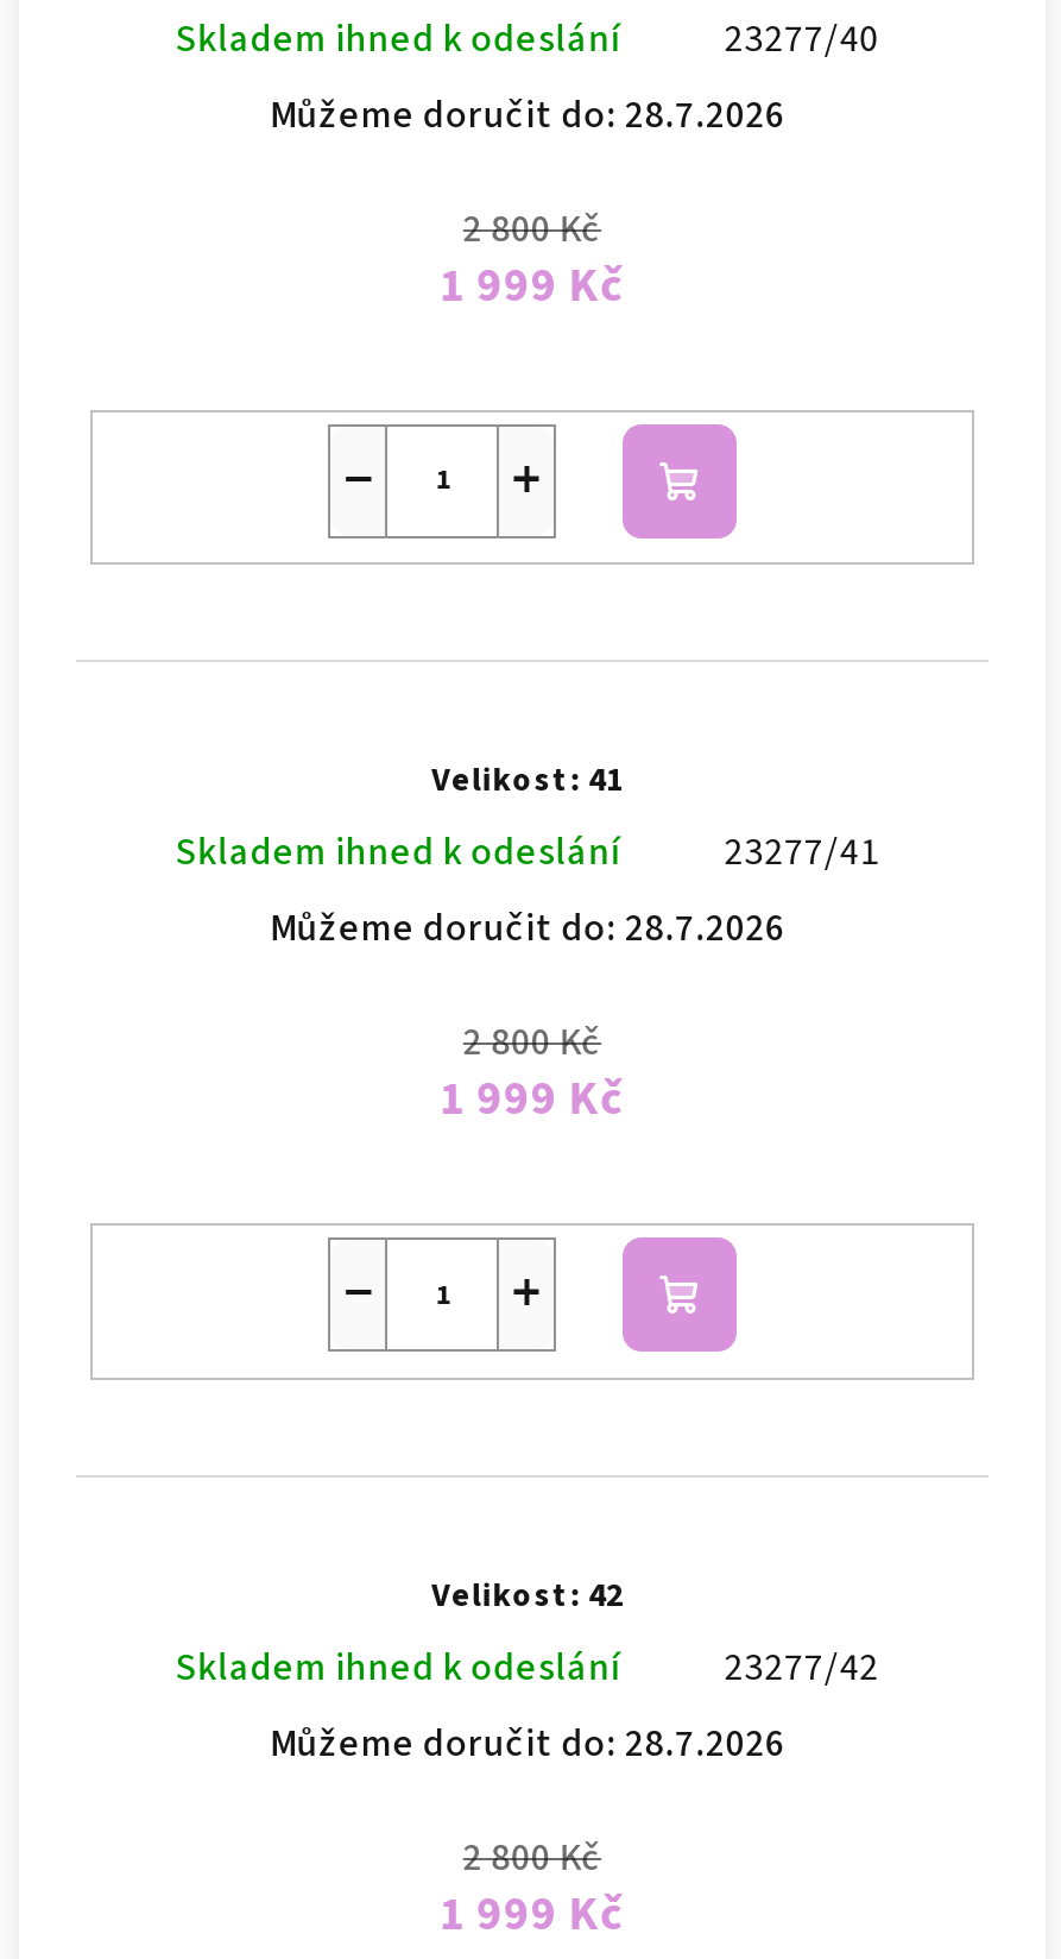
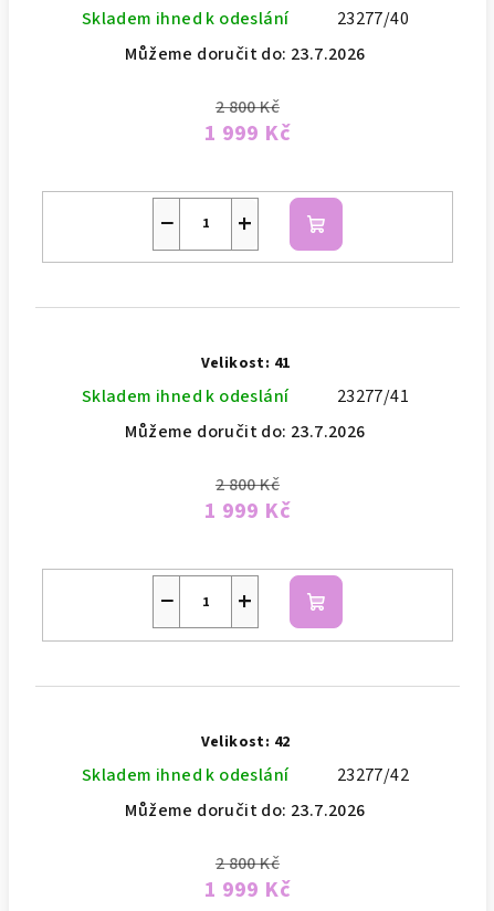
[269,89,786,141] Můžeme doručit do: 28.7.2026 -> [125,42,365,66] Můžeme doručit do: 23.7.2026
[269,903,786,955] Můžeme doručit do: 28.7.2026 -> [125,420,365,444] Můžeme doručit do: 23.7.2026
[269,1717,786,1770] Můžeme doručit do: 28.7.2026 -> [125,798,365,822] Můžeme doručit do: 23.7.2026

